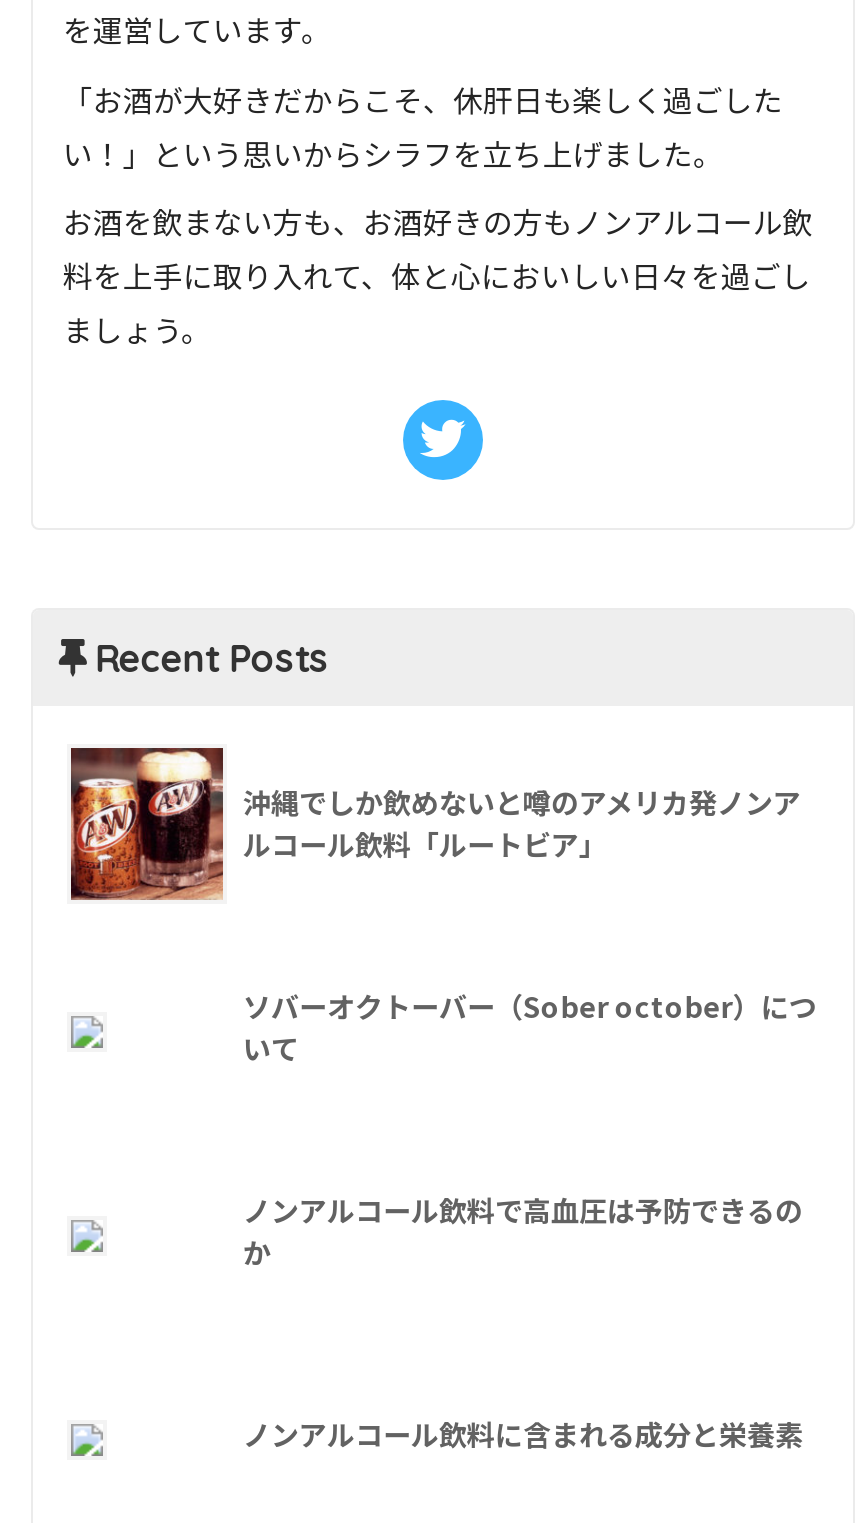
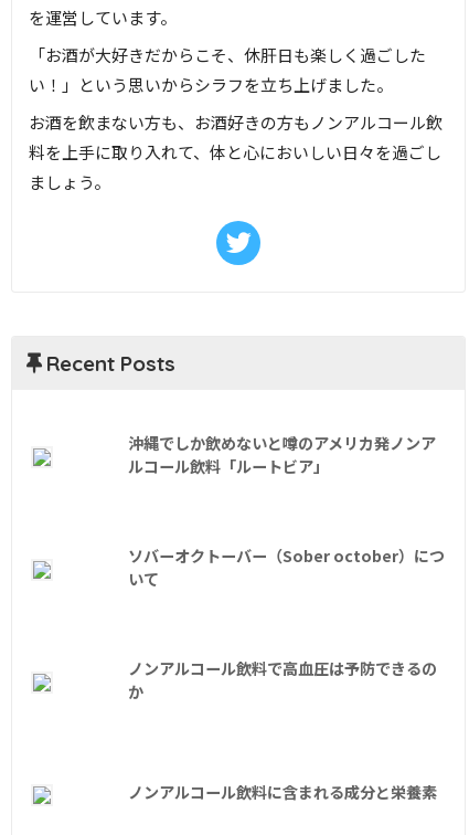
[69,746,225,902] [image] -> none

